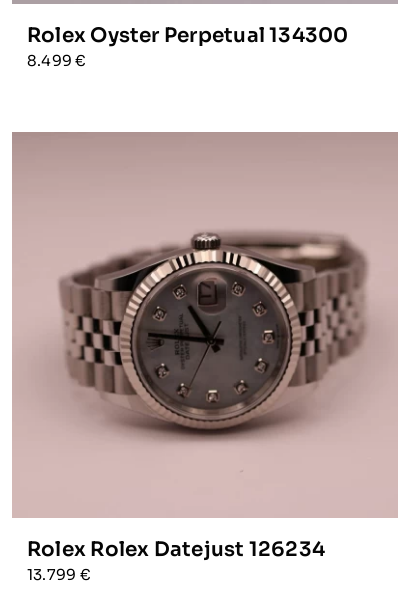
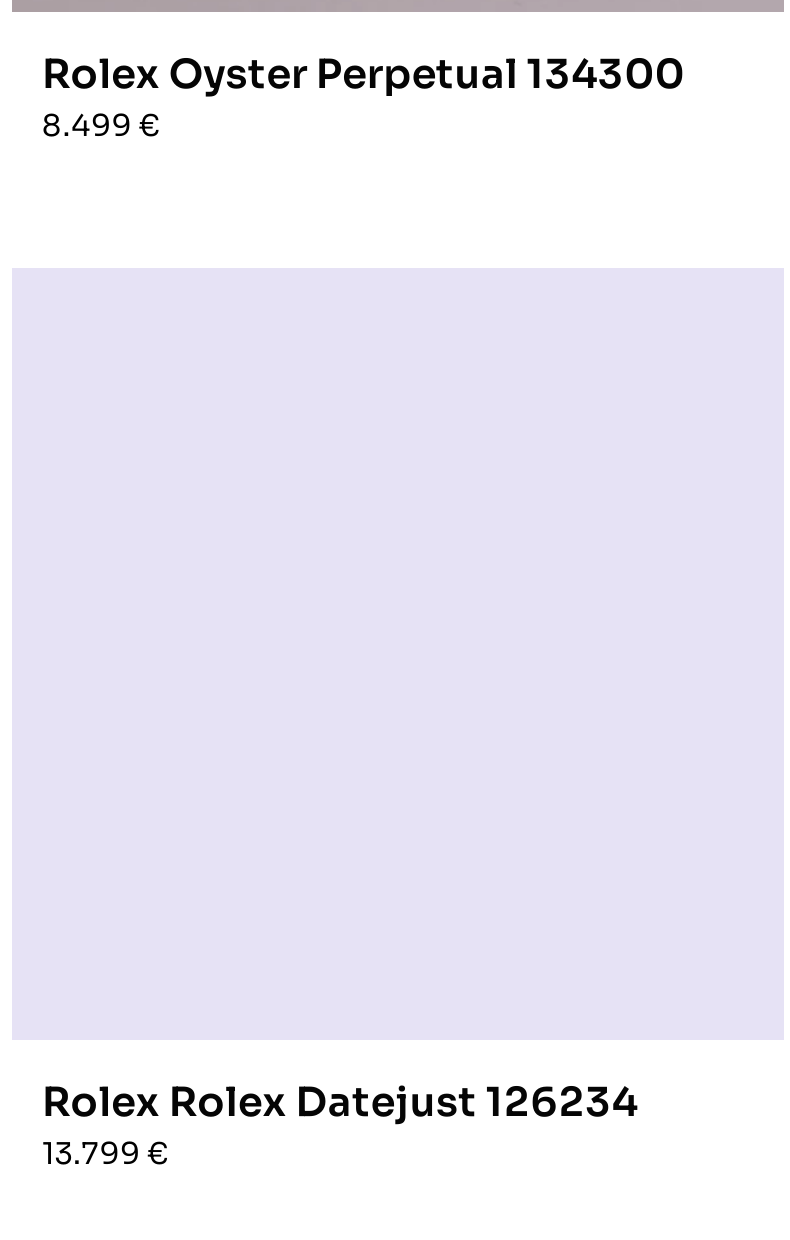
[12,132,398,518] [image] -> none

